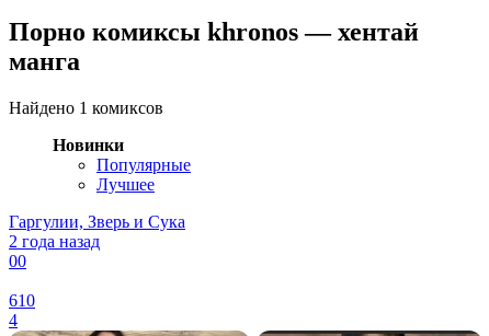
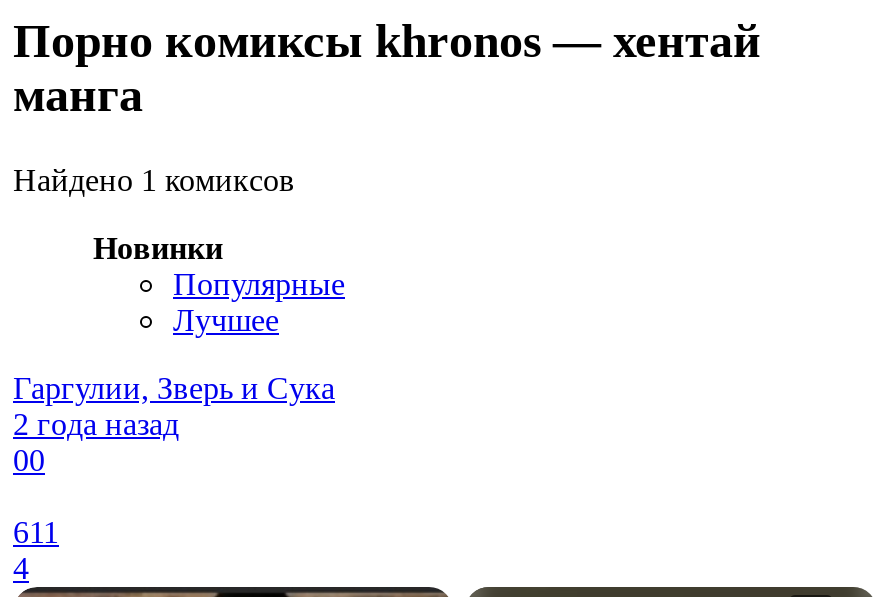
[9,291,35,310] 610 -> [13,515,59,549] 611

